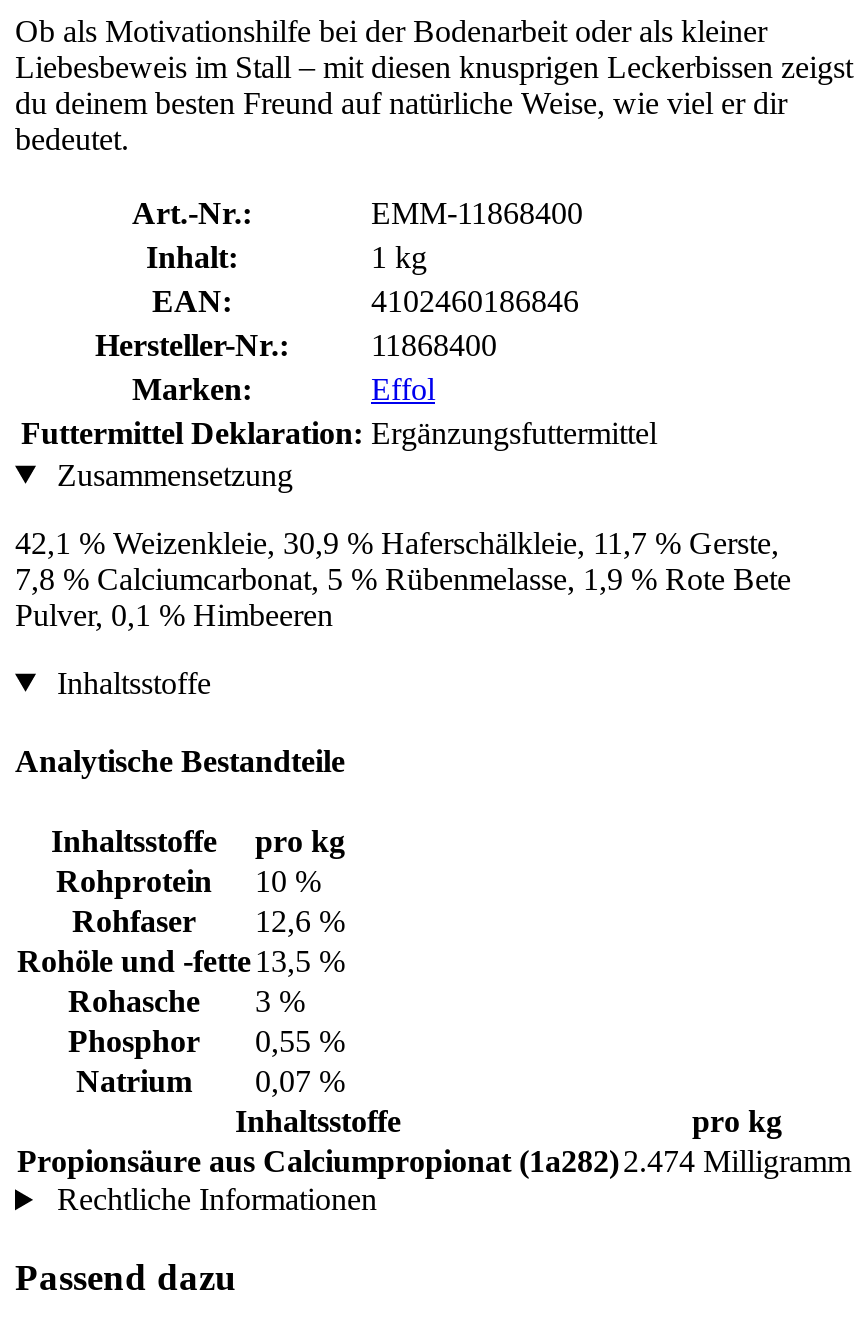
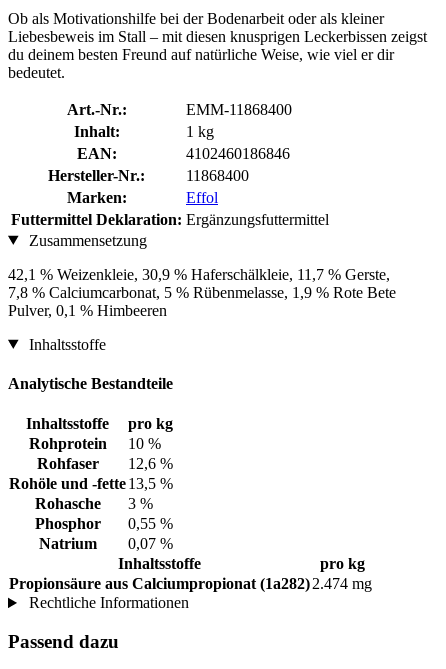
[17,1144,851,1178] Propionsäure aus Calciumpropionat (1a282) 2.474 Milligramm -> [9,575,372,592] Propionsäure aus Calciumpropionat (1a282) 2.474 mg

